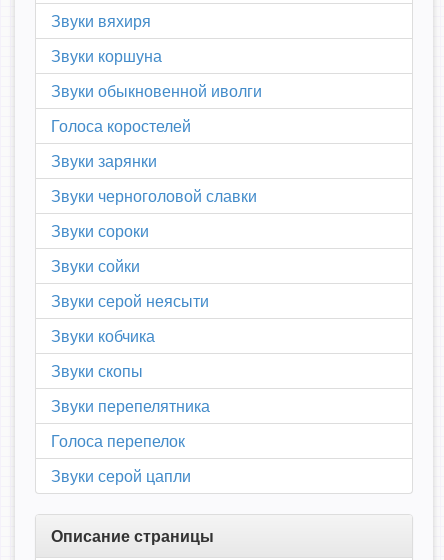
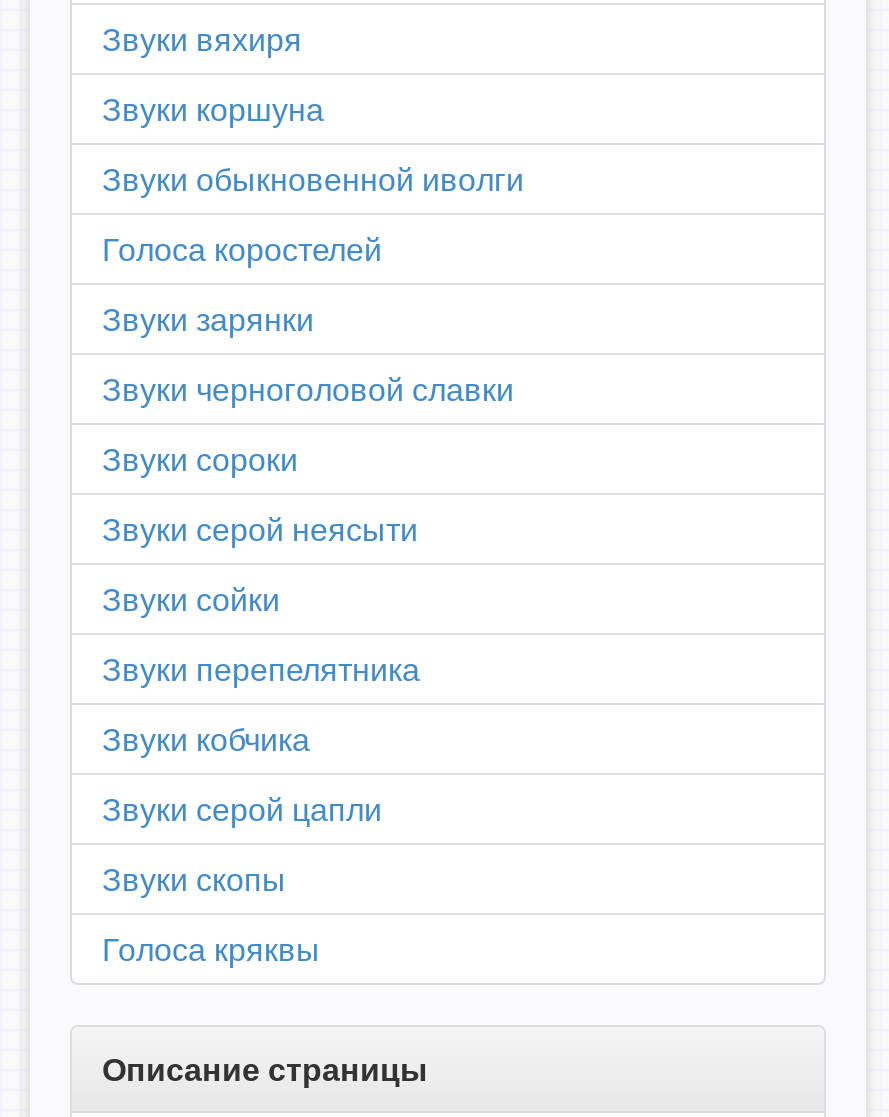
moved [51,254,140,277] -> [102,575,280,621]: Звуки сойки
moved [51,289,209,312] -> [102,505,418,551]: Звуки серой неясыти
moved [51,324,155,347] -> [102,715,310,761]: Звуки кобчика
moved [51,359,143,382] -> [102,855,286,901]: Звуки скопы
moved [51,394,210,417] -> [102,645,420,691]: Звуки перепелятника
[51,429,185,452] Голоса перепелок -> [102,925,320,971] Голоса кряквы
moved [51,464,191,487] -> [102,785,382,831]: Звуки серой цапли

